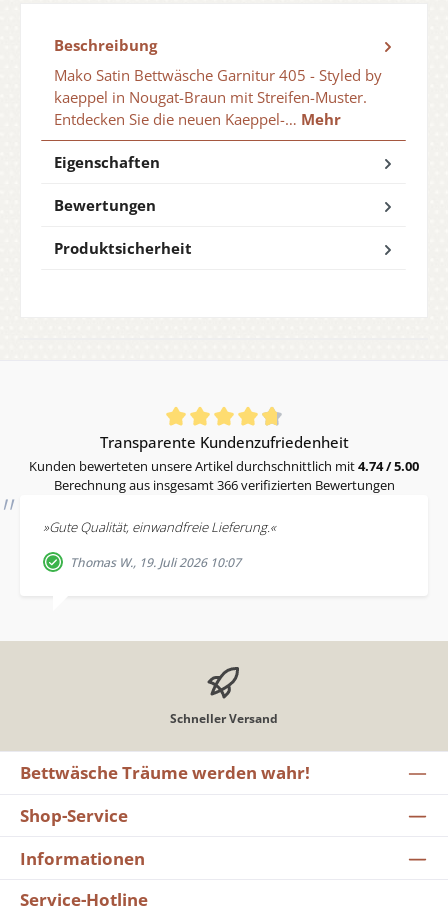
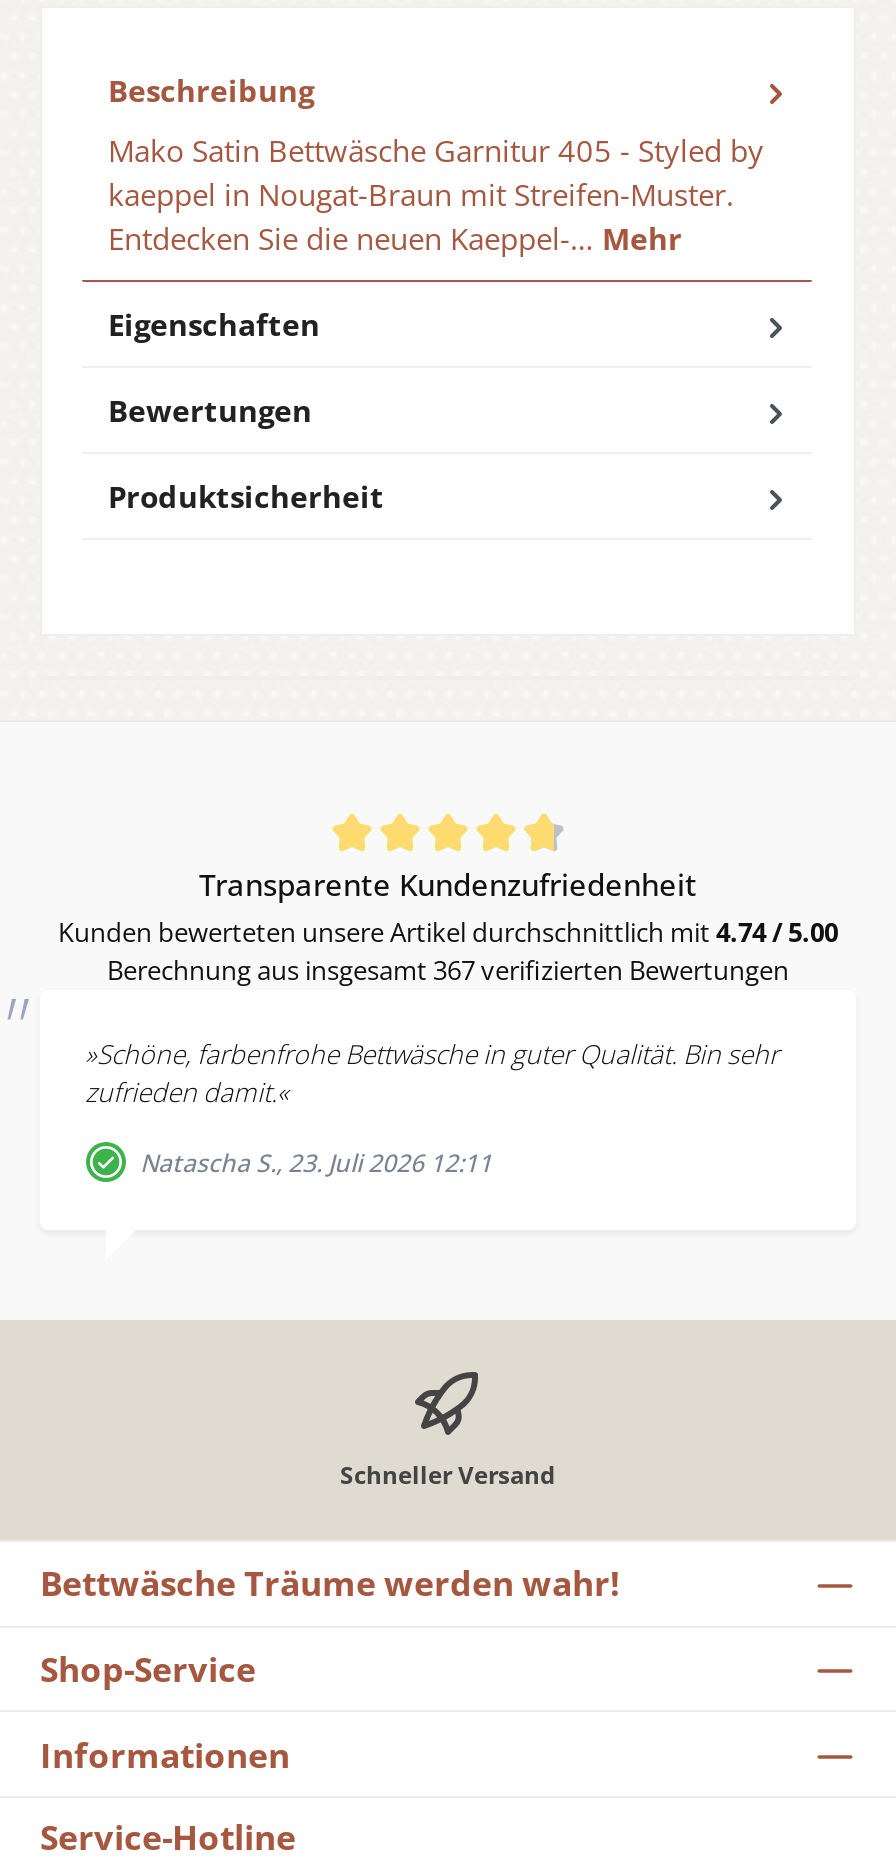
[53,476,394,494] Berechnung aus insgesamt 366 verifizierten Bewertungen -> [107,952,789,988] Berechnung aus insgesamt 367 verifizierten Bewertungen
[42,518,275,536] »Gute Qualität, einwandfreie Lieferung.« -> [85,1035,779,1109] »Schöne, farbenfrohe Bettwäsche in guter Qualität. Bin sehr | zufrieden damit.«
[70,554,241,571] Thomas W., 19. Juli 2026 10:07 -> [140,1145,492,1179] Natascha S., 23. Juli 2026 12:11

